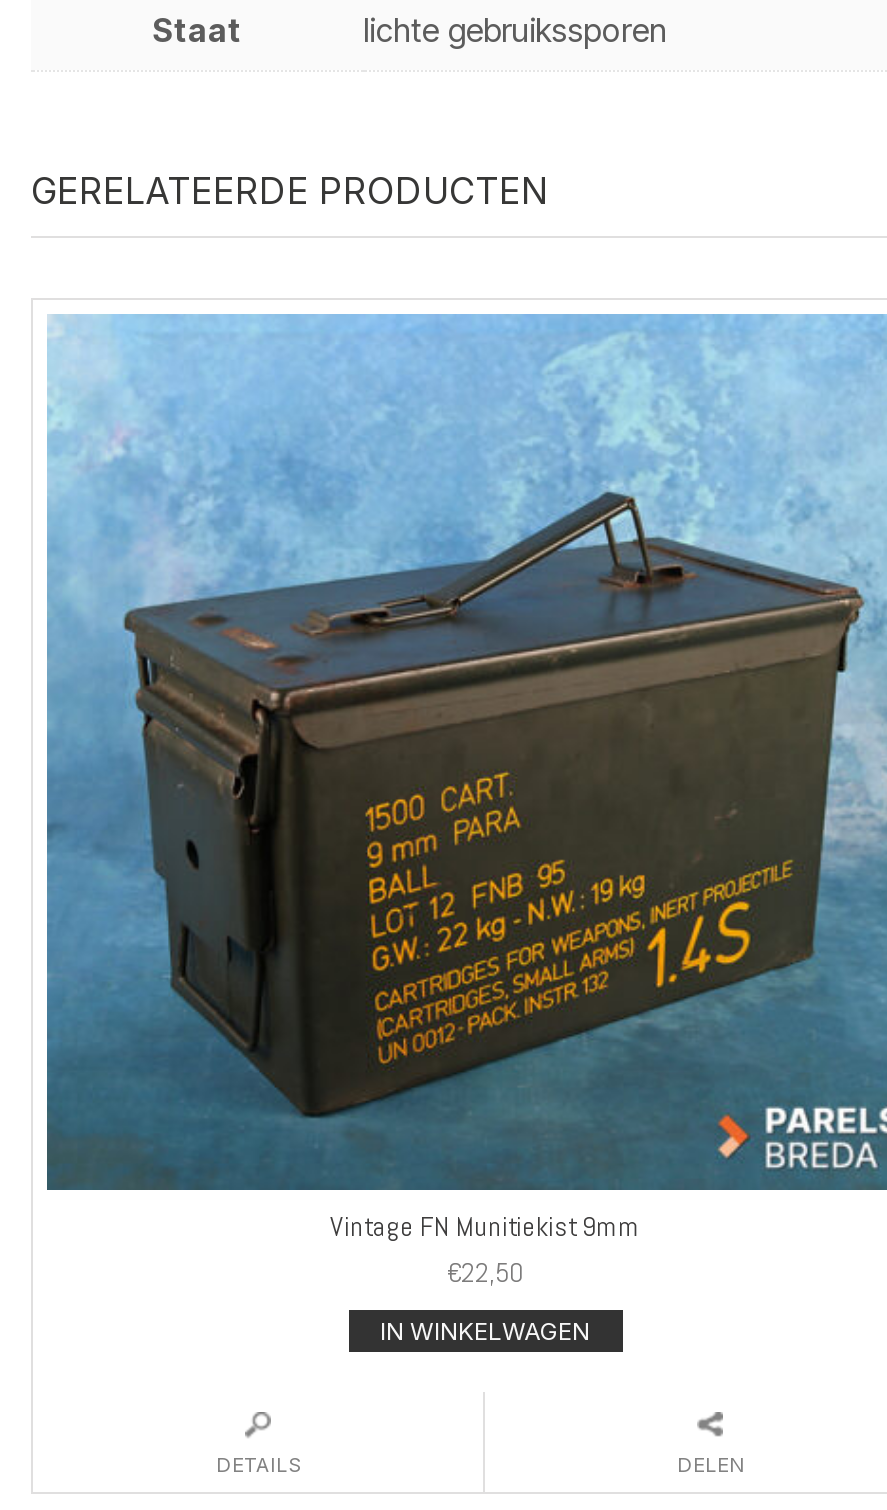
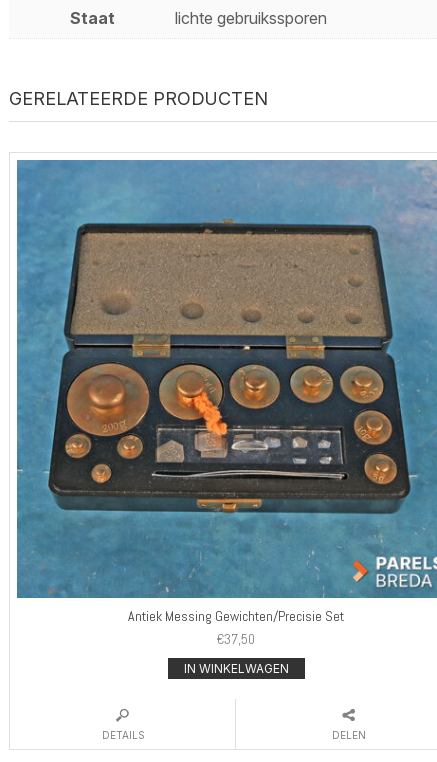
[47,314,881,1290] [image] | Vintage FN Munitiekist 9mm | €22,50 -> [17,160,434,648] [image] | Antiek Messing Gewichten/Precisie Set | €37,50

